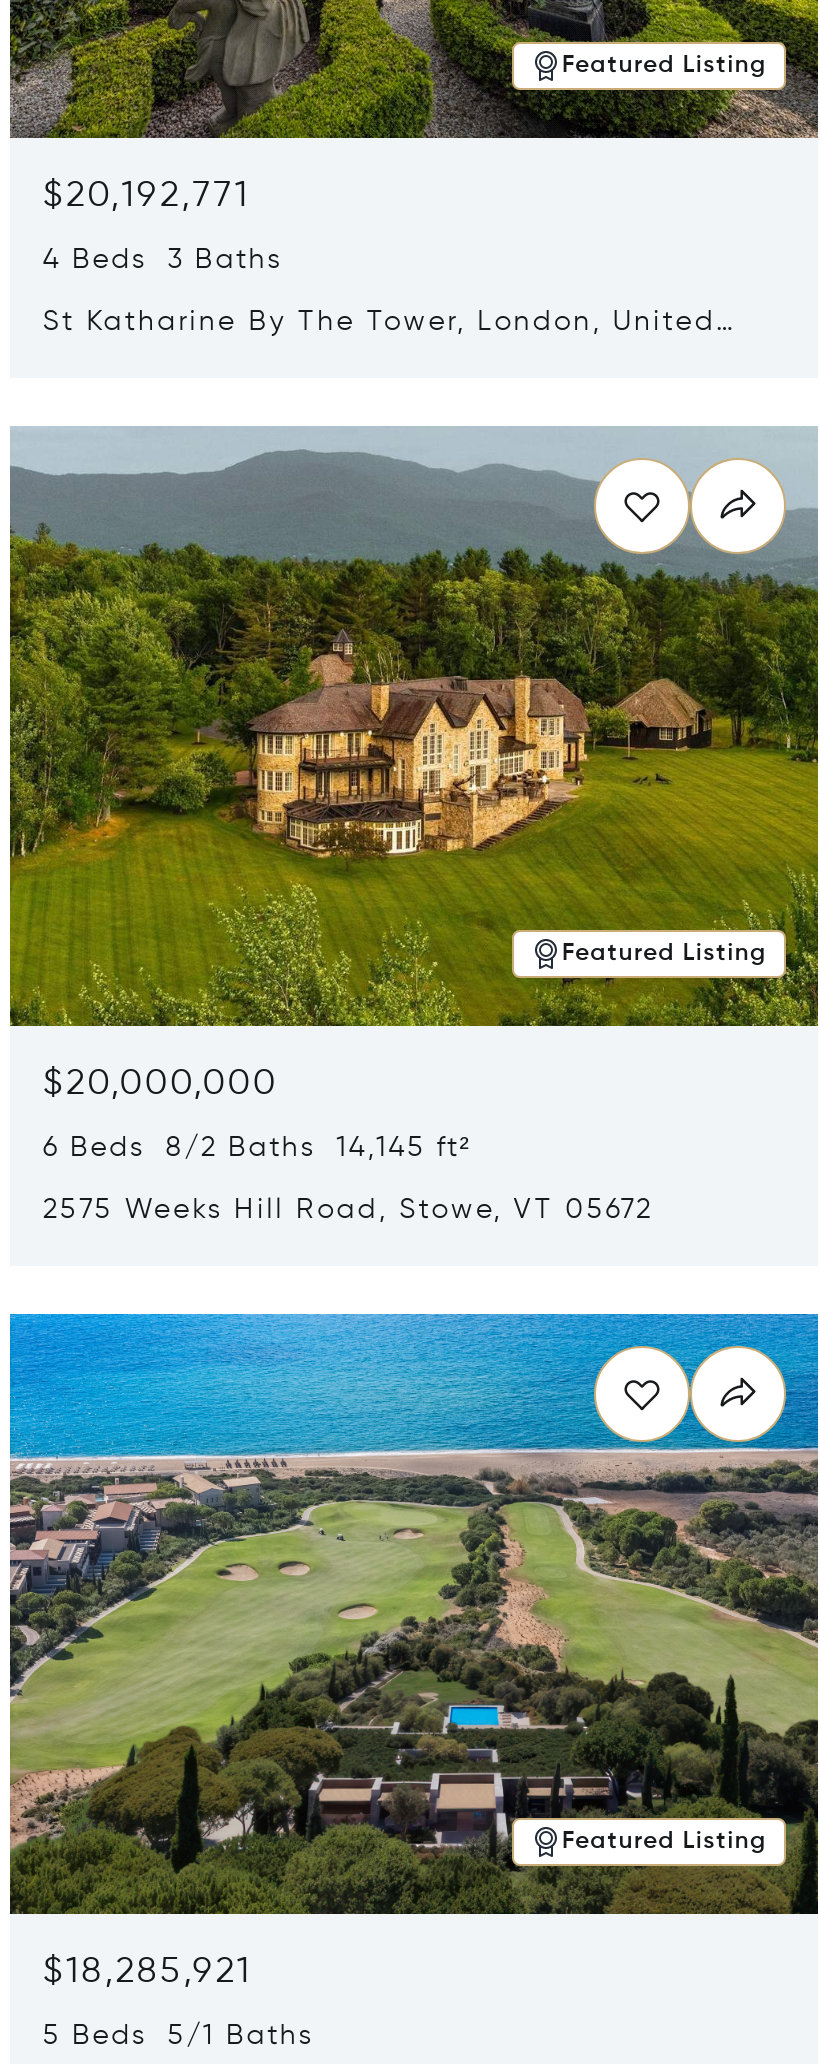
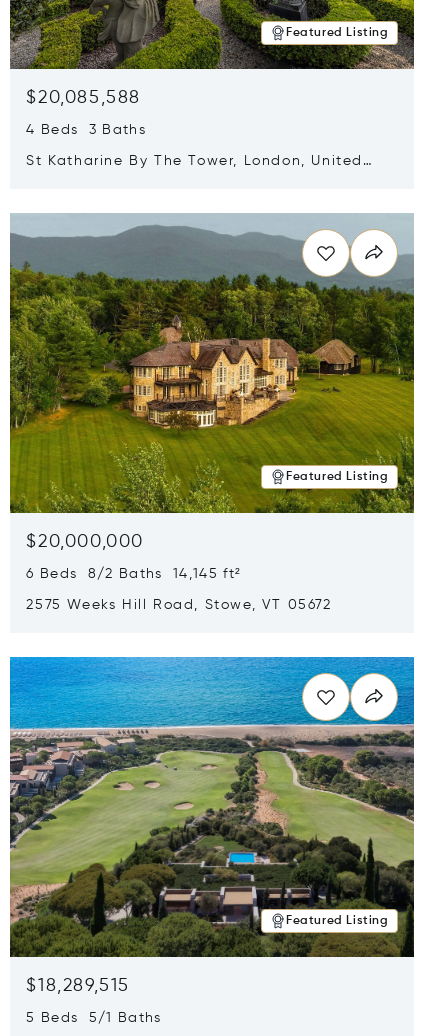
[43,178,250,214] $20,192,771 -> [26,89,141,107] $20,085,588
[43,1954,252,1990] $18,285,921 -> [26,977,130,995] $18,289,515

